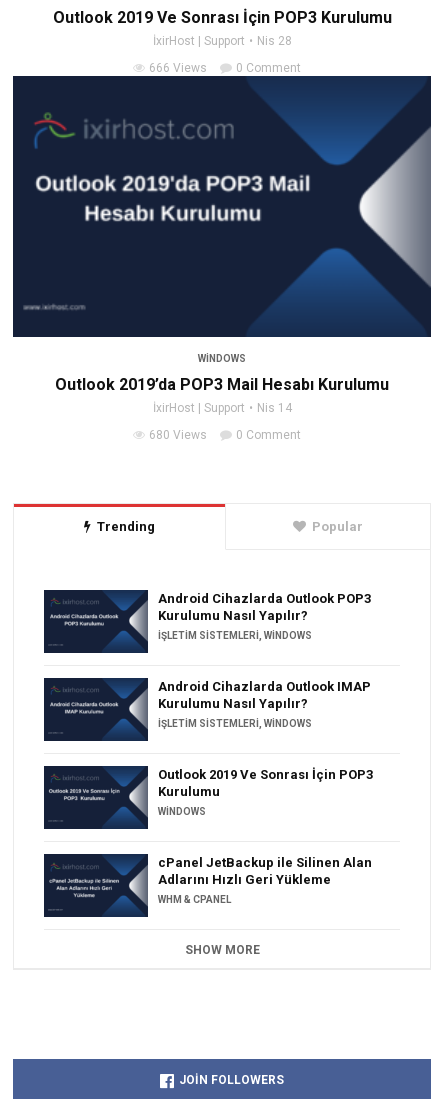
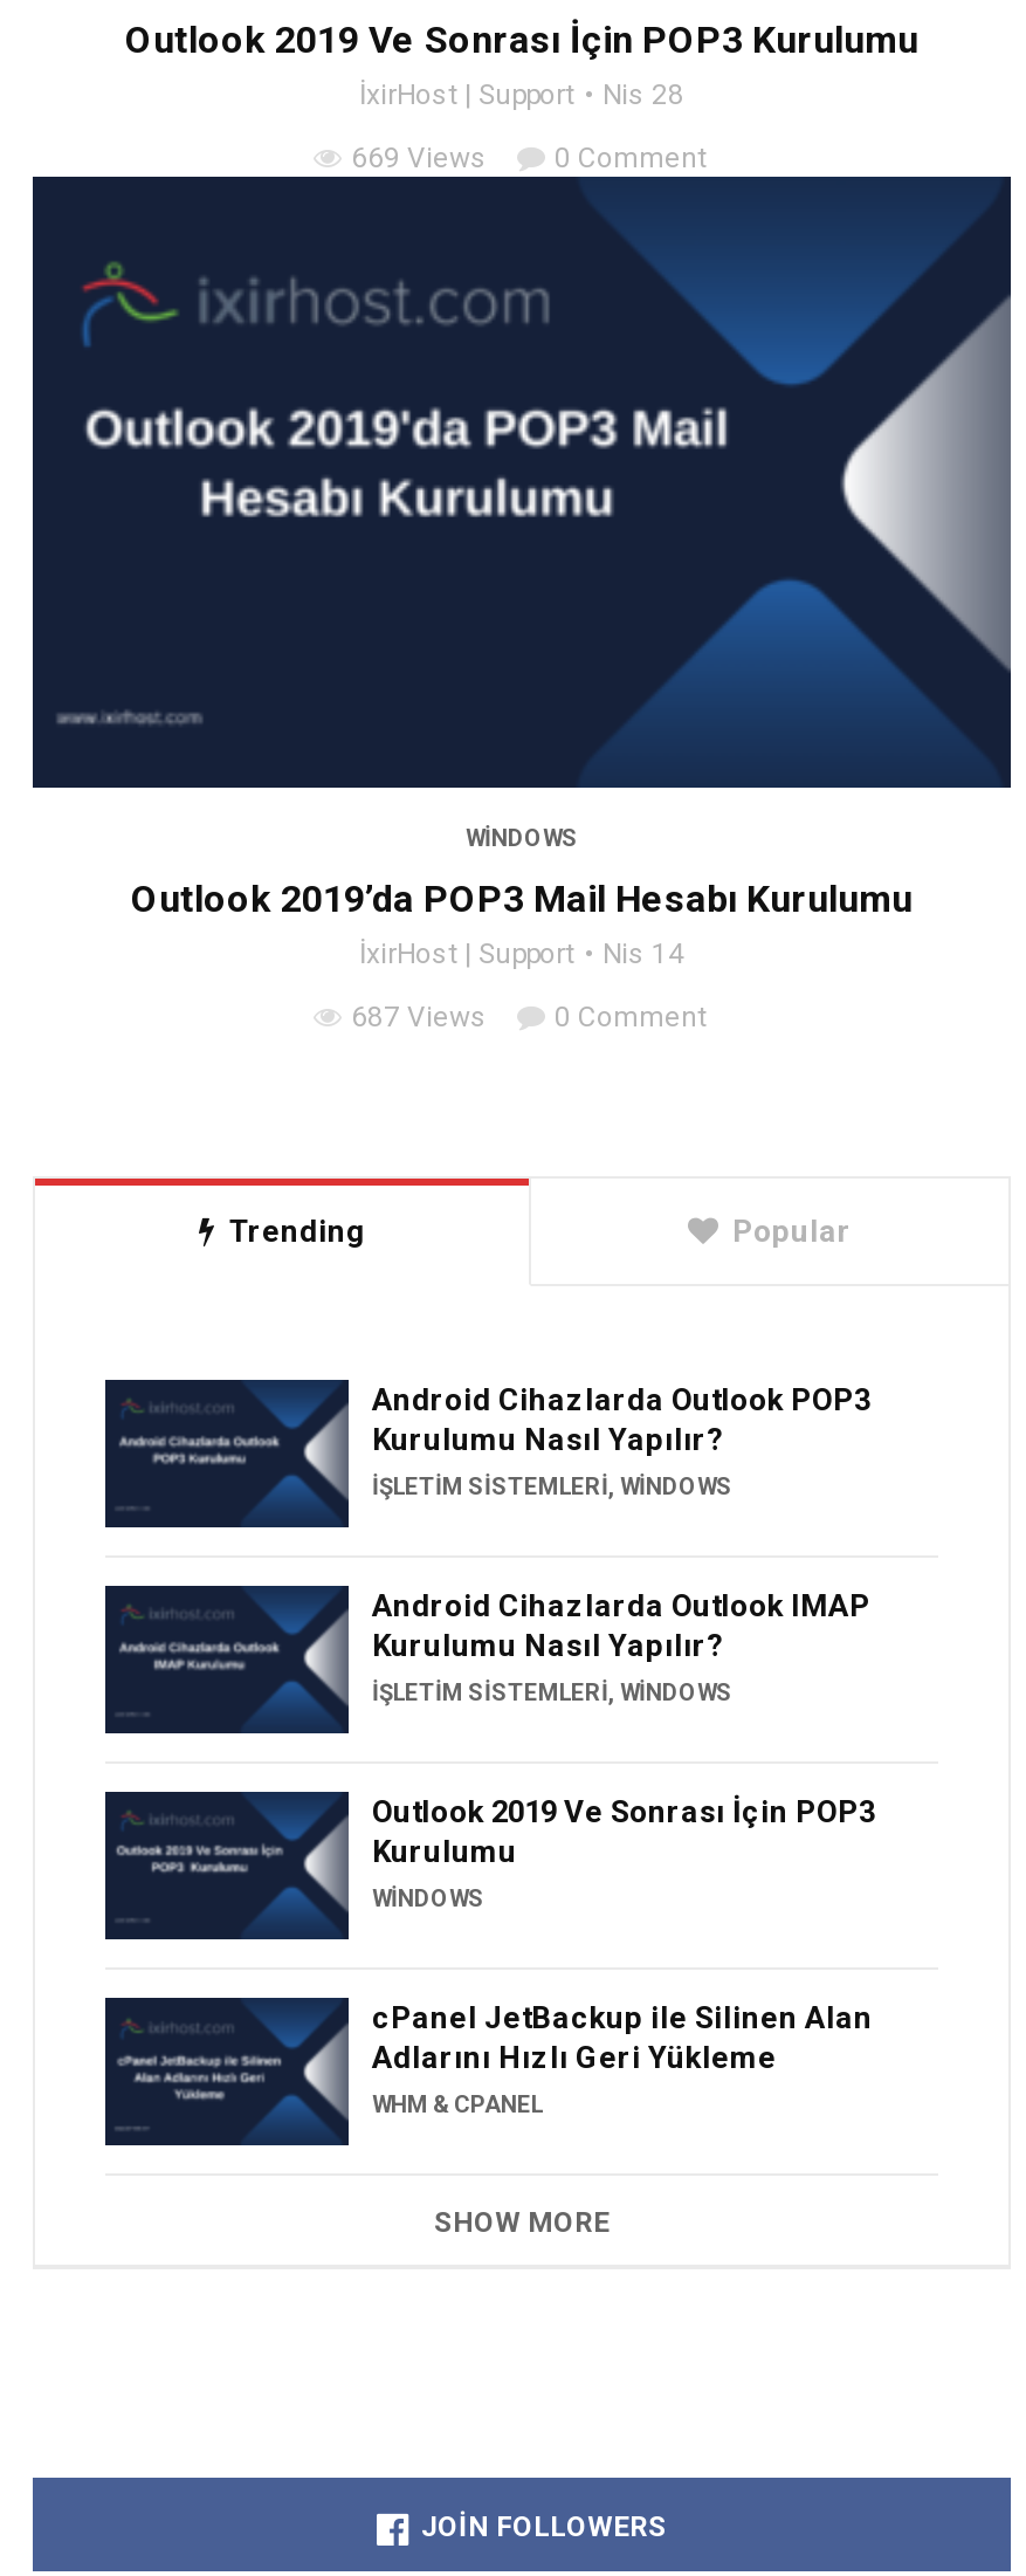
[149,61,207,75] 666 Views -> [351,141,487,174] 669 Views
[149,428,207,442] 680 Views -> [351,1001,487,1033] 687 Views

